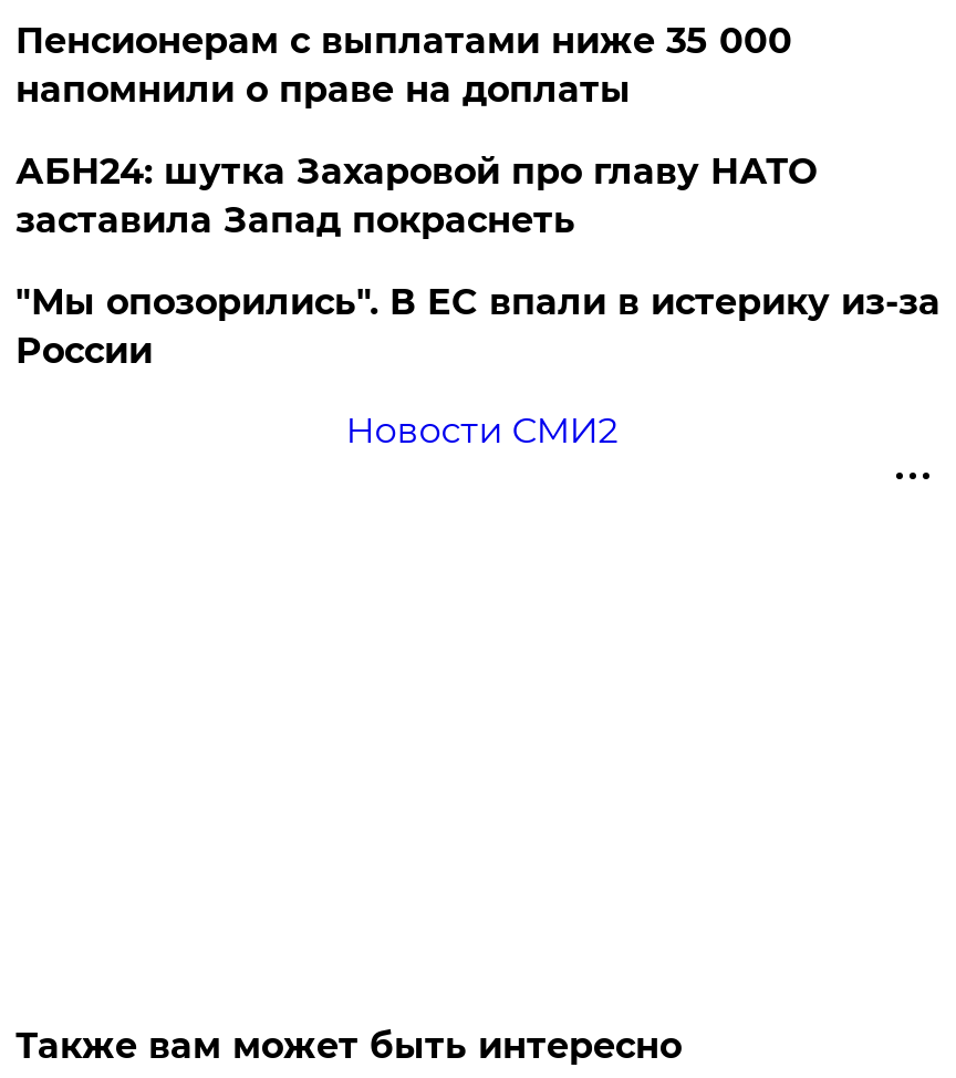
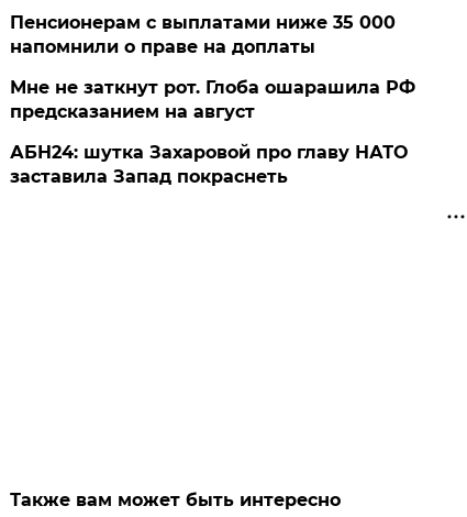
none -> [10,77,416,122] Мне не заткнут рот. Глоба ошарашила РФ | предсказанием на август
moved [15,151,816,241] -> [10,142,408,187]: АБН24: шутка Захаровой про главу НАТО | заставила Запад покраснеть
[15,281,940,452] "Мы опозорились". В ЕС впали в истерику из-за | России | Новости СМИ2 -> none

